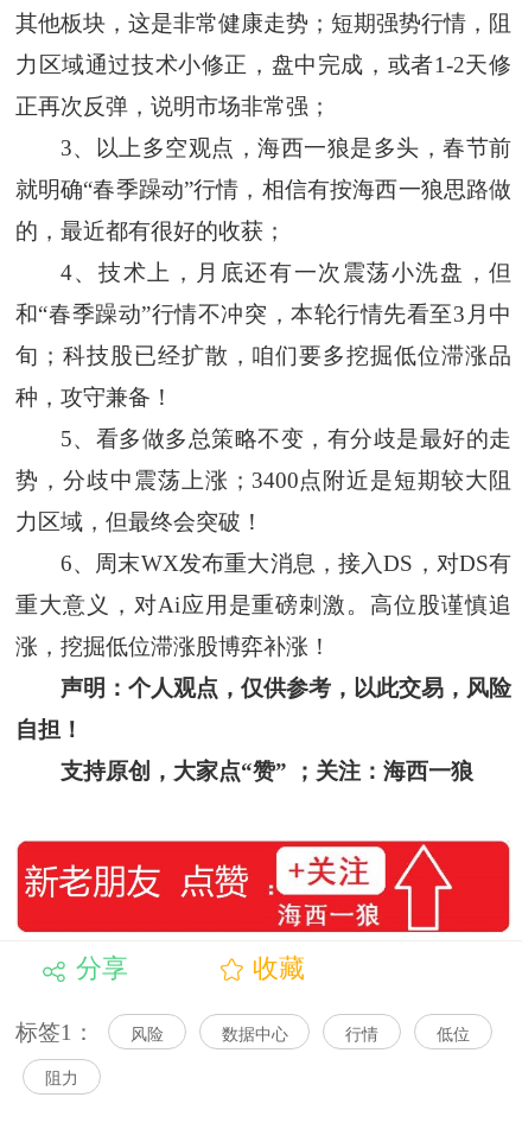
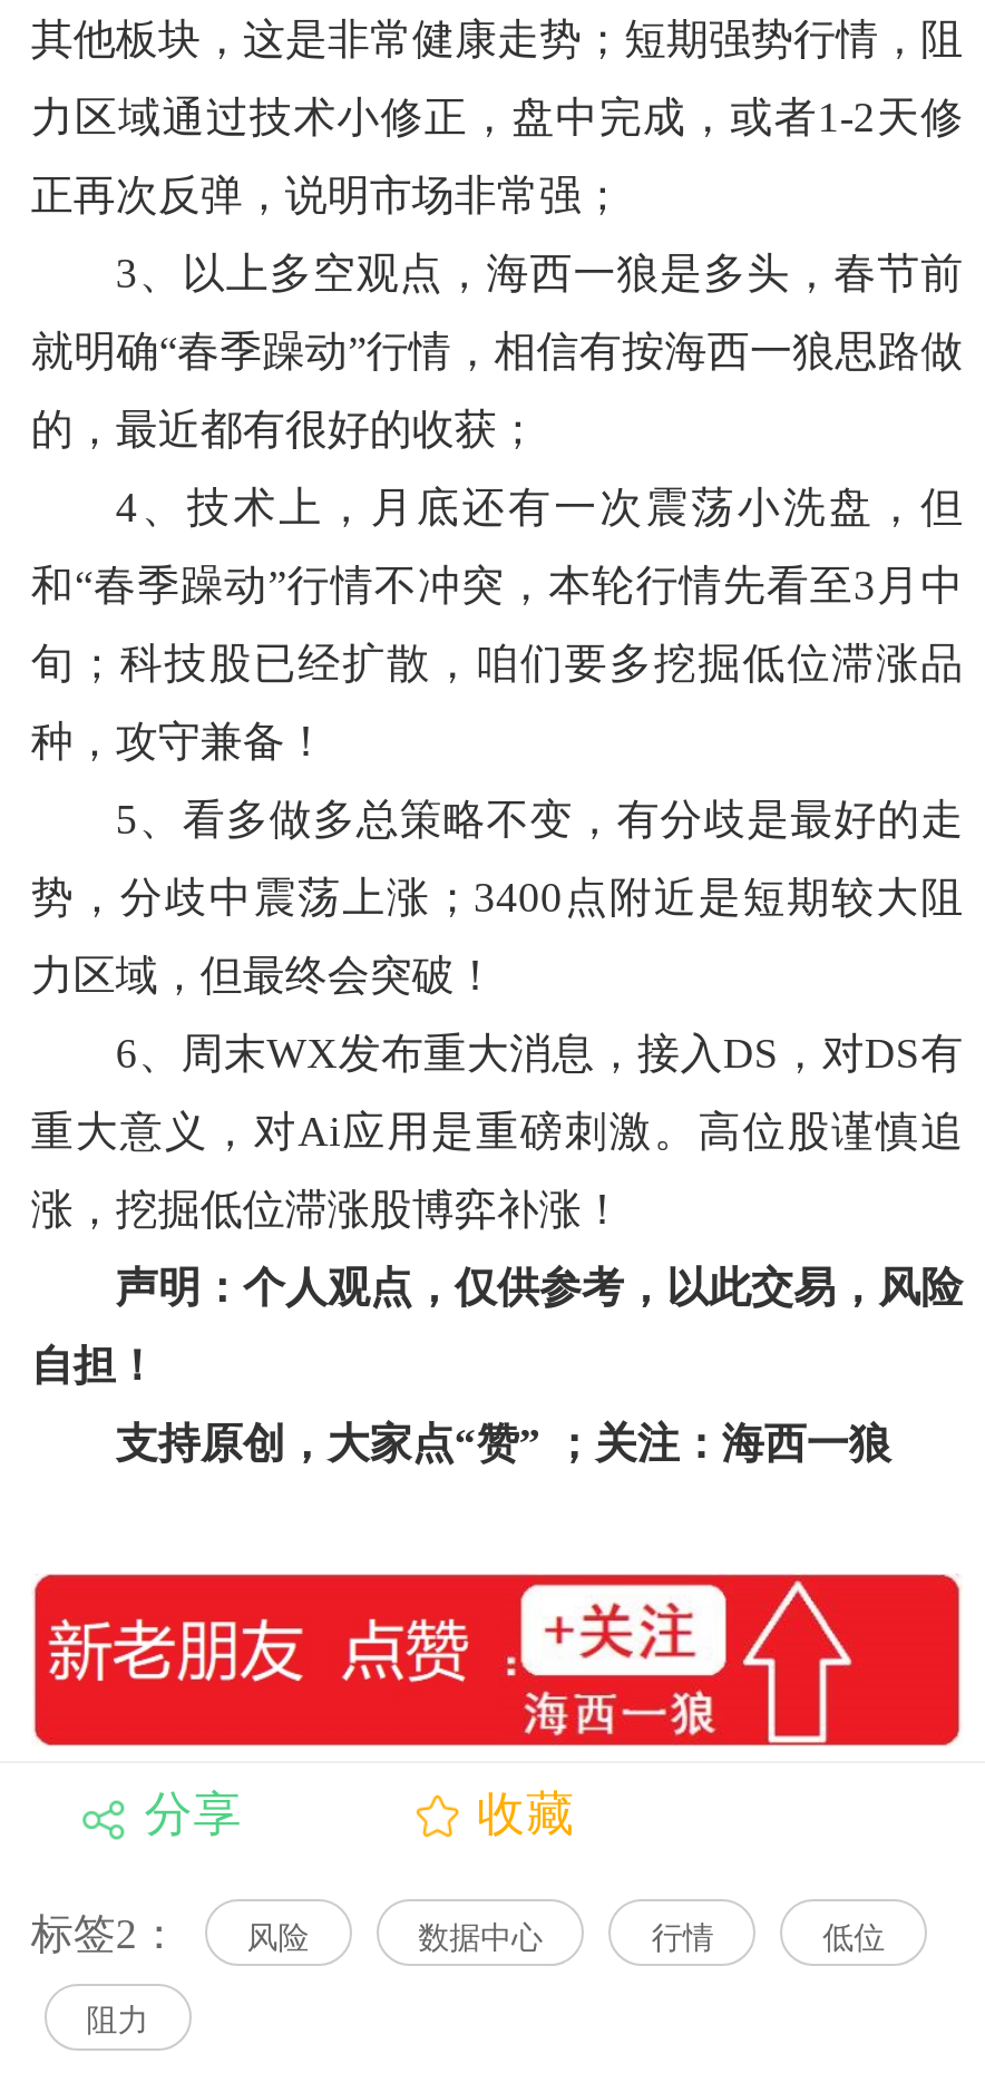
[15,1019,163,1044] 标签1： 风险 -> [31,1909,309,1956] 标签2： 风险

